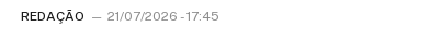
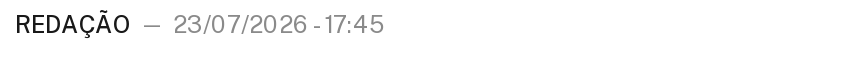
[21,8,219,23] REDAÇÃO 21/07/2026 - 17:45 -> [15,10,385,38] REDAÇÃO 23/07/2026 - 17:45

